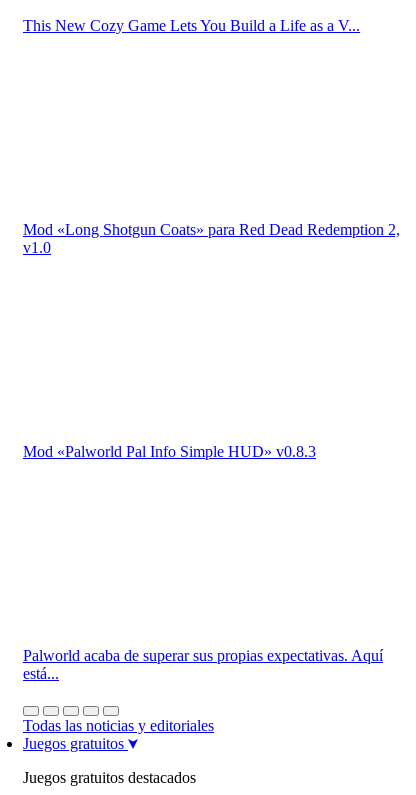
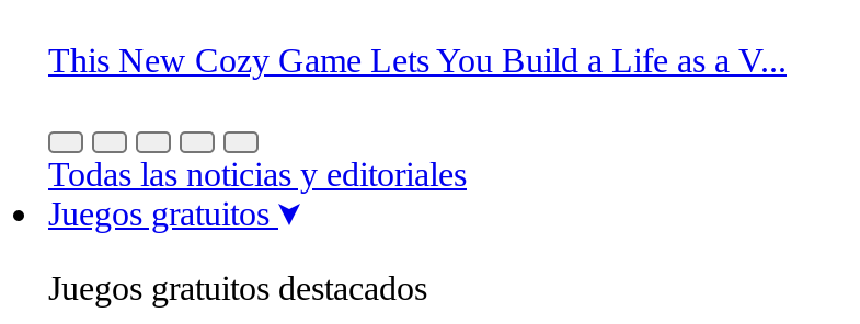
[23,221,400,256] Mod «Long Shotgun Coats» para Red Dead Redemption 2, | v1.0 -> none
[23,443,316,460] Mod «Palworld Pal Info Simple HUD» v0.8.3 -> none
[23,647,383,682] Palworld acaba de superar sus propias expectativas. Aquí | está... -> none

